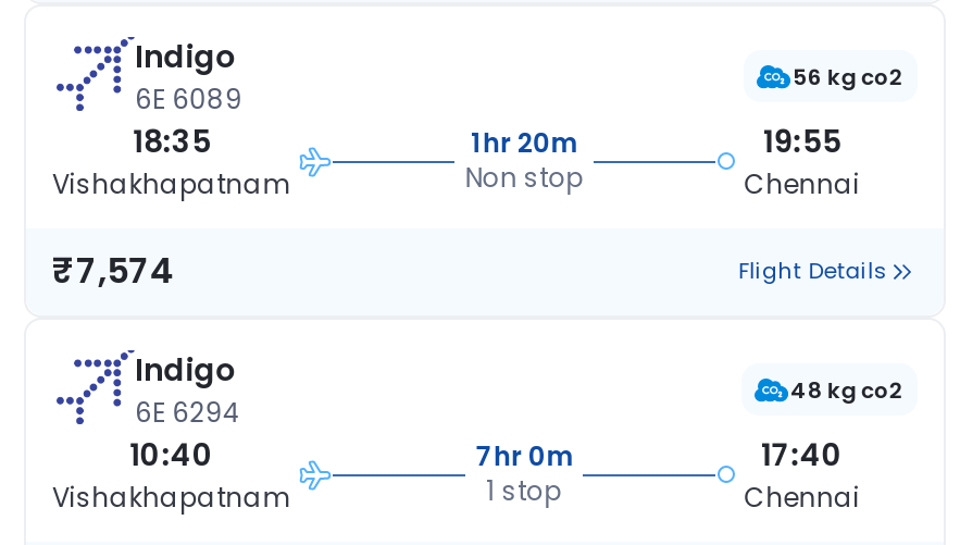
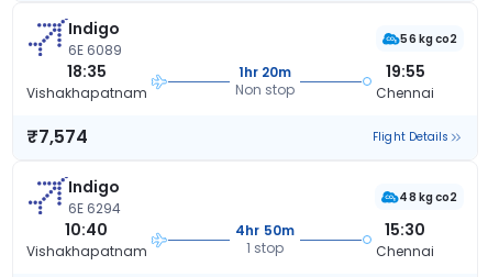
[476,438,572,475] 7hr 0m -> [236,221,294,240] 4hr 50m
[760,433,843,477] 17:40 -> [385,219,426,241] 15:30

